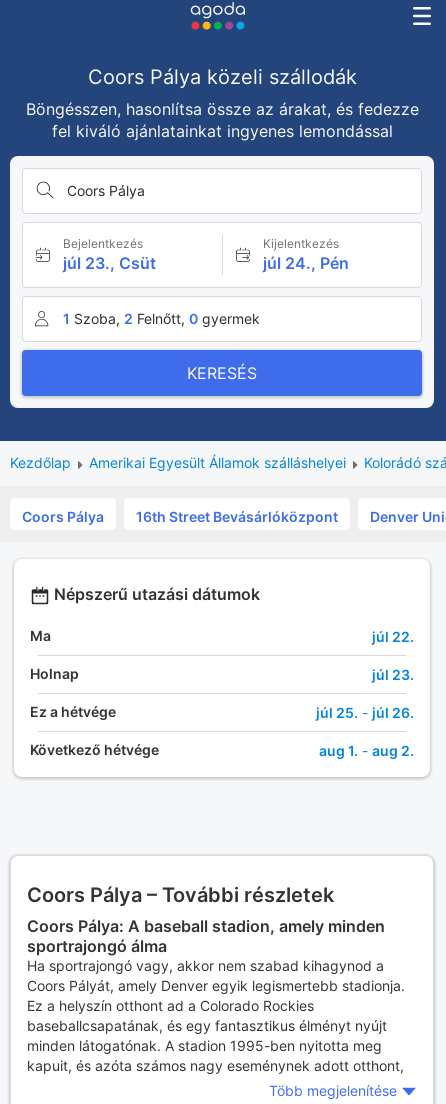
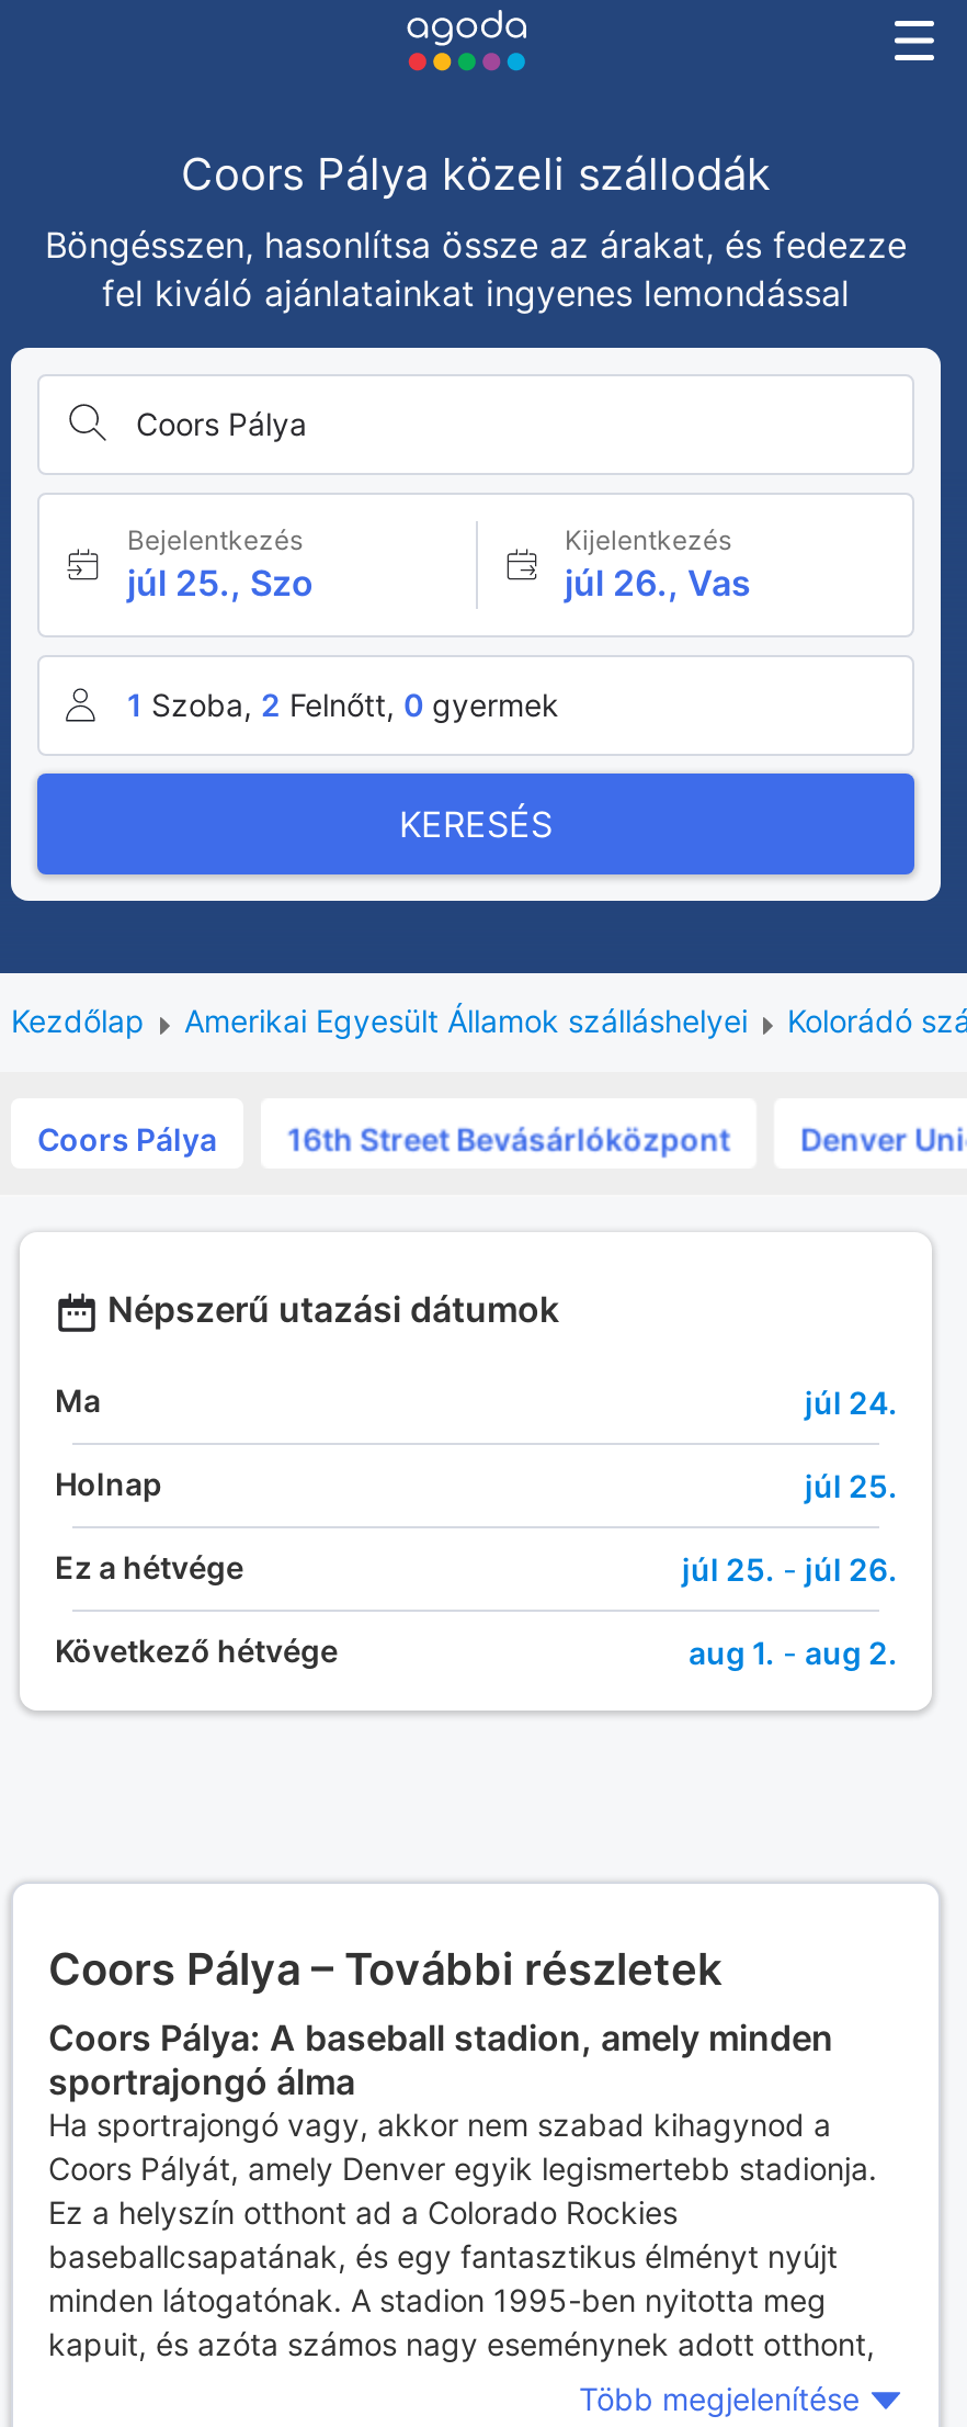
[63,253,156,273] júl 23., Csüt -> [127,561,314,605] júl 25., Szo
[262,253,348,273] júl 24., Pén -> [565,561,751,605] júl 26., Vas
[372,628,414,645] júl 22. -> [805,1383,897,1420] júl 24.
[372,666,414,683] júl 23. -> [805,1466,897,1503] júl 25.

